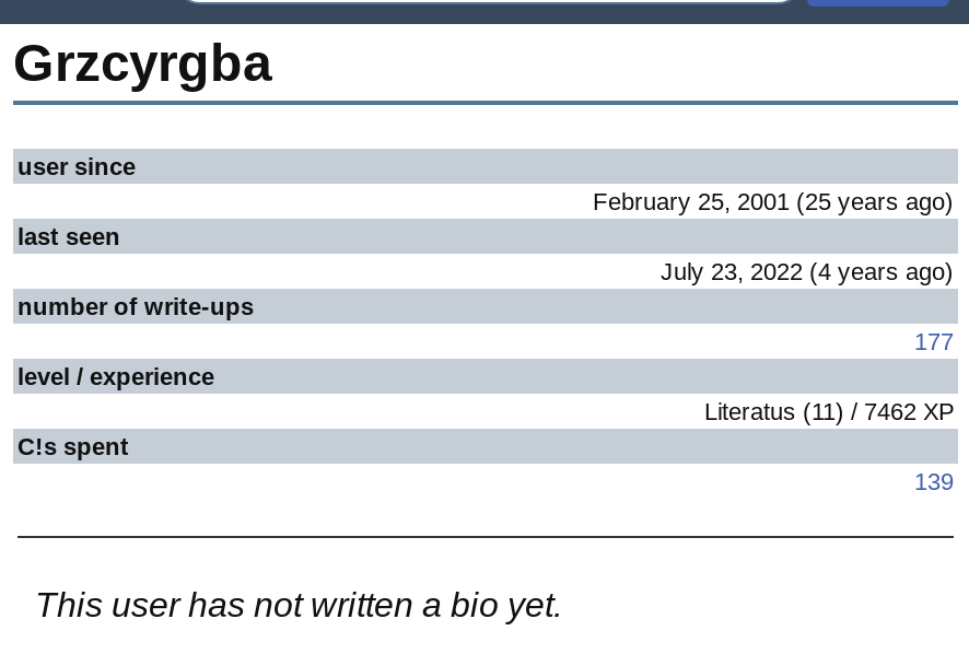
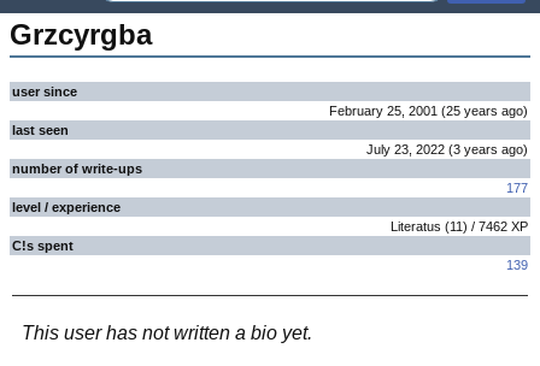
[661,258,954,284] July 23, 2022 (4 years ago) -> [366,142,528,157] July 23, 2022 (3 years ago)

